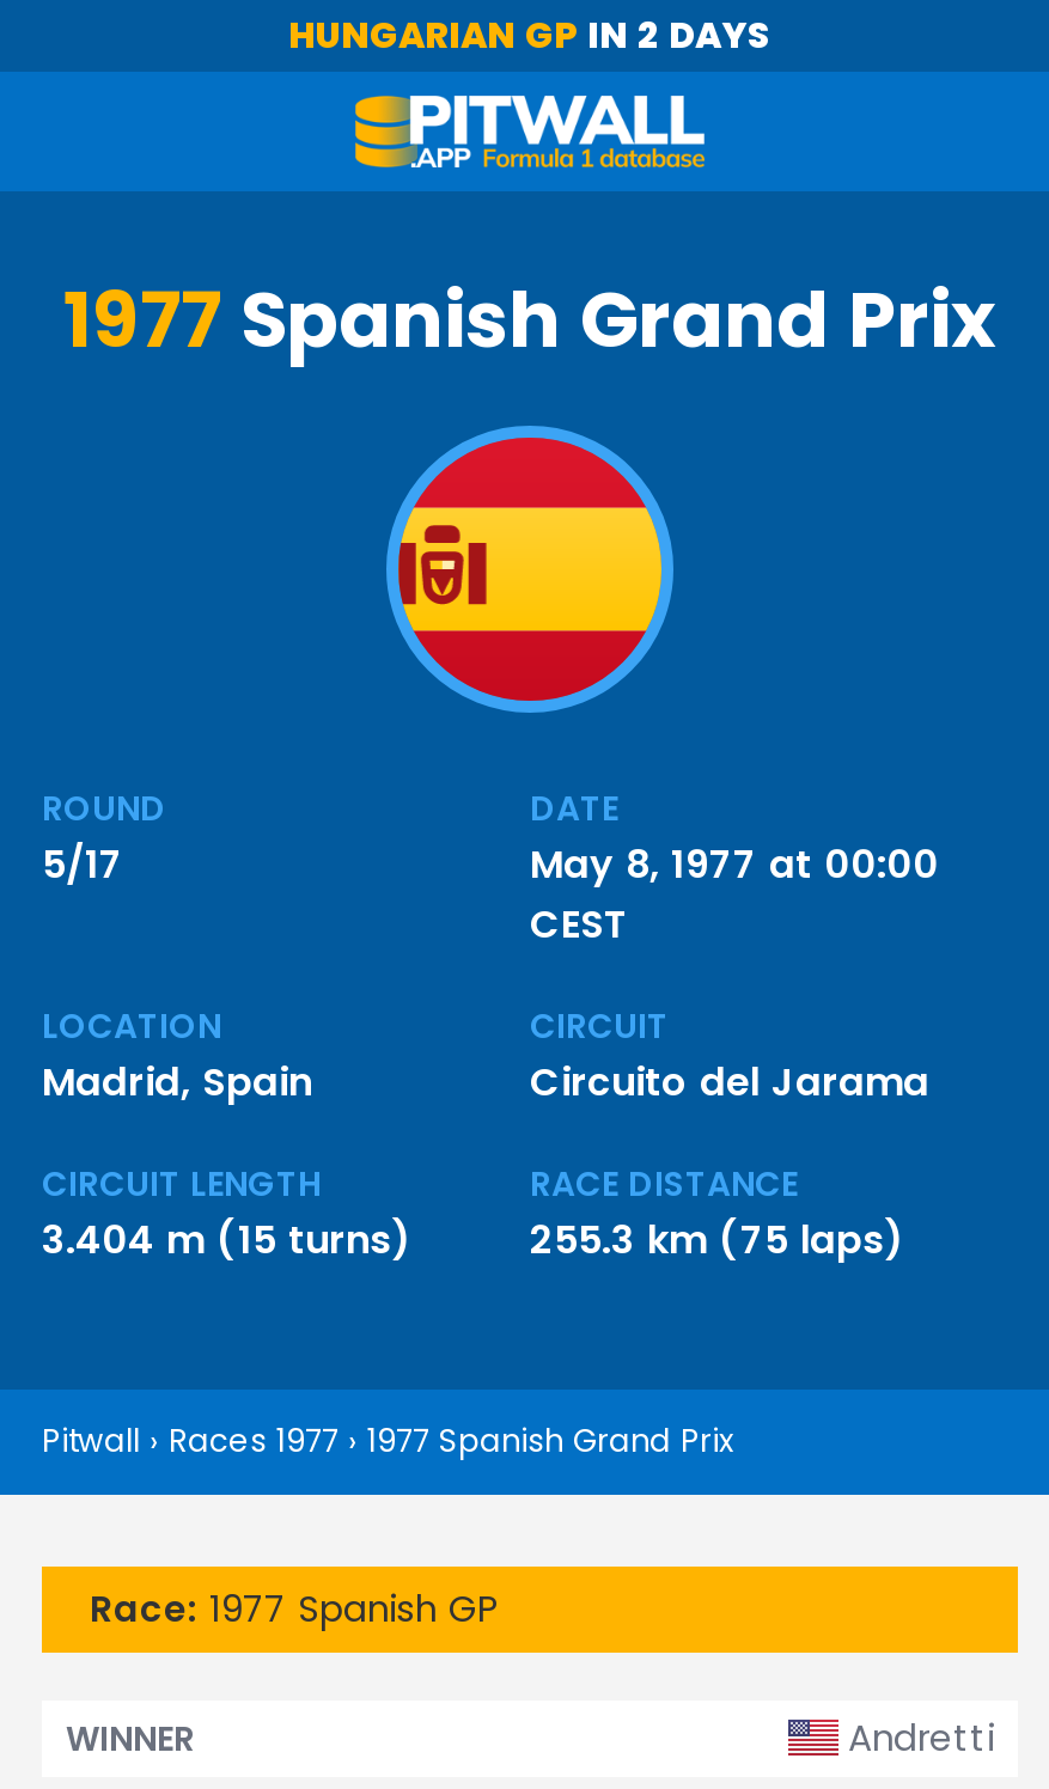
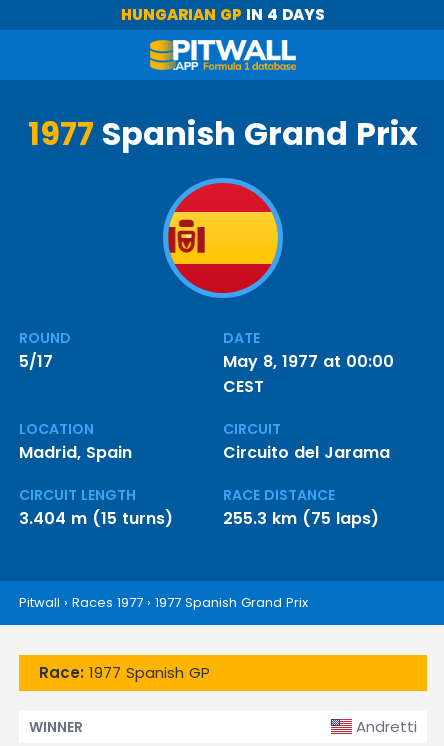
[288,10,771,60] HUNGARIAN GP IN 2 DAYS -> [121,4,325,25] HUNGARIAN GP IN 4 DAYS

